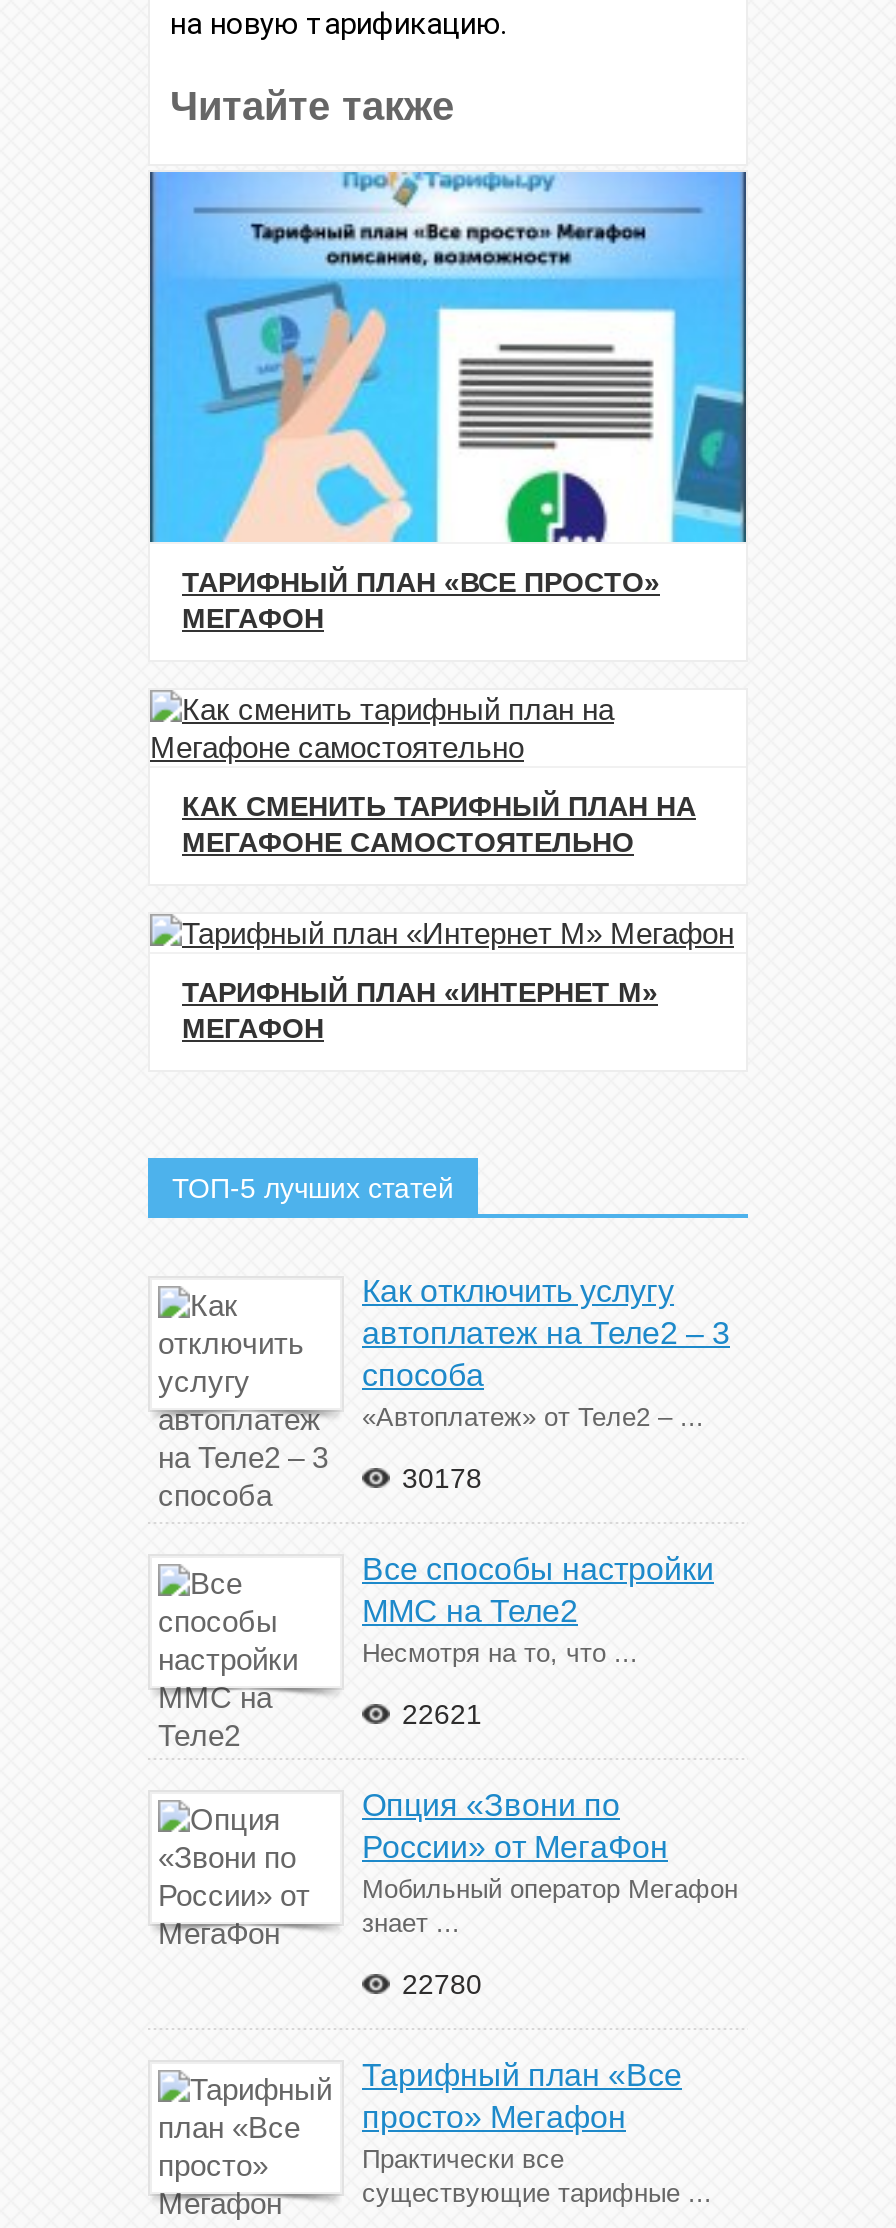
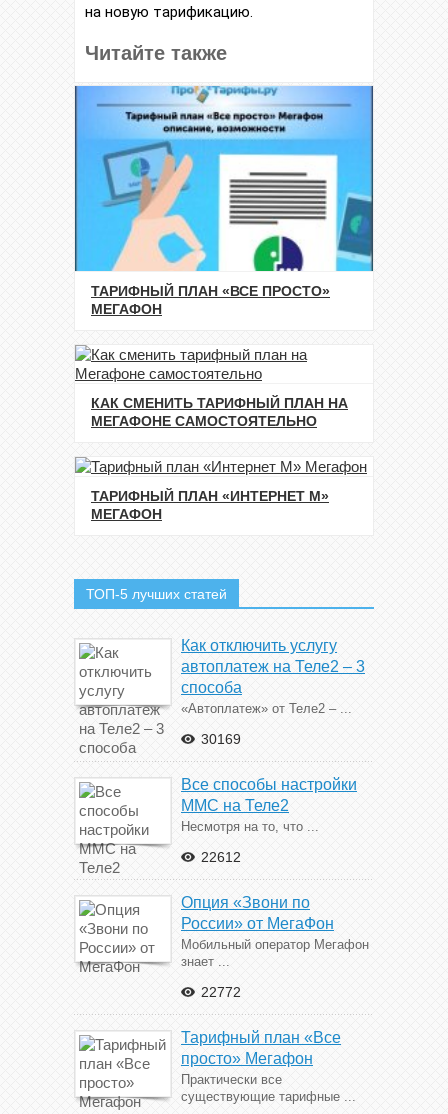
[402,1462,482,1494] 30178 -> [201,731,241,747] 30169
[402,1698,482,1730] 22621 -> [201,849,241,865] 22612
[402,1968,482,2000] 22780 -> [201,984,241,1000] 22772

